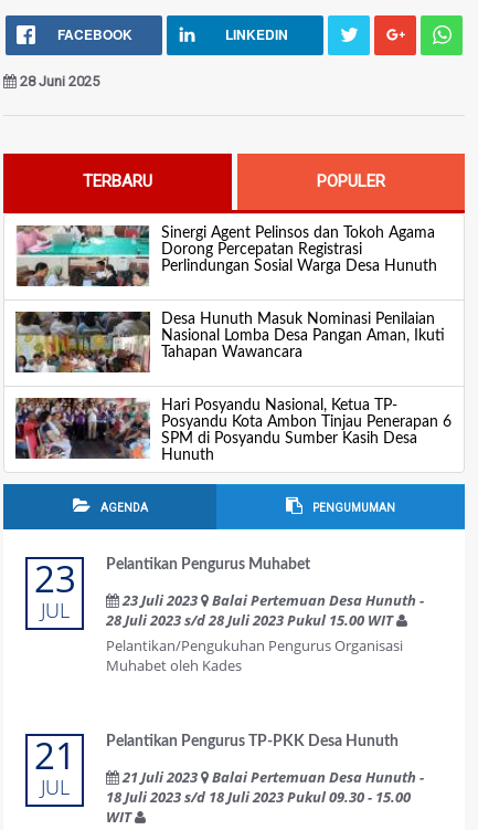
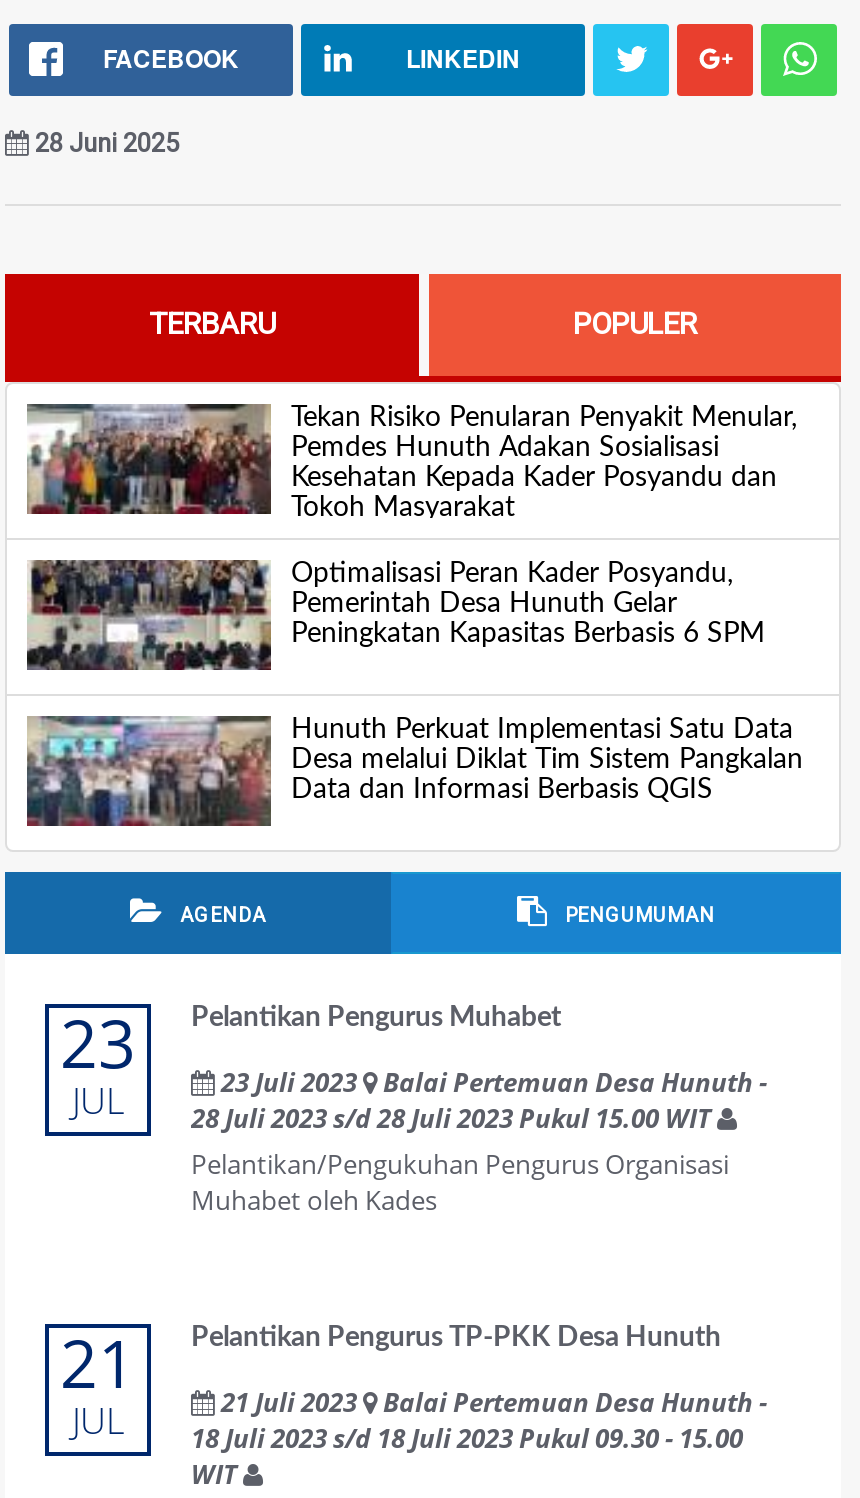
[17,224,437,287] [image] | Sinergi Agent Pelinsos dan Tokoh Agama | Dorong Percepatan Registrasi | Perlindungan Sosial Warga Desa Hunuth -> [27,402,797,522] [image] | Tekan Risiko Penularan Penyakit Menular, | Pemdes Hunuth Adakan Sosialisasi | Kesehatan Kepada Kader Posyandu dan | Tokoh Masyarakat
[15,311,445,374] [image] | Desa Hunuth Masuk Nominasi Penilaian | Nasional Lomba Desa Pangan Aman, Ikuti | Tahapan Wawancara -> [29,558,765,672] [image] | Optimalisasi Peran Kader Posyandu, | Pemerintah Desa Hunuth Gelar | Peningkatan Kapasitas Berbasis 6 SPM
[15,397,452,463] [image] | Hari Posyandu Nasional, Ketua TP- | Posyandu Kota Ambon Tinjau Penerapan 6 | SPM di Posyandu Sumber Kasih Desa | Hunuth -> [27,714,803,828] [image] | Hunuth Perkuat Implementasi Satu Data | Desa melalui Diklat Tim Sistem Pangkalan | Data dan Informasi Berbasis QGIS

